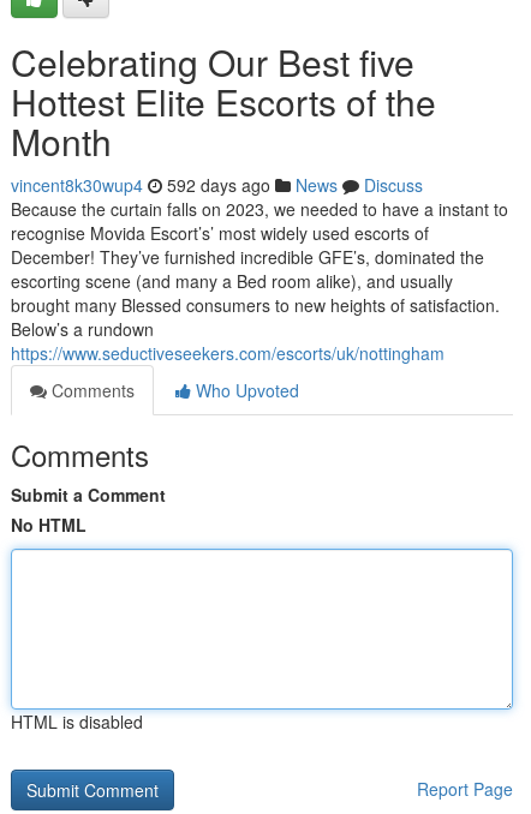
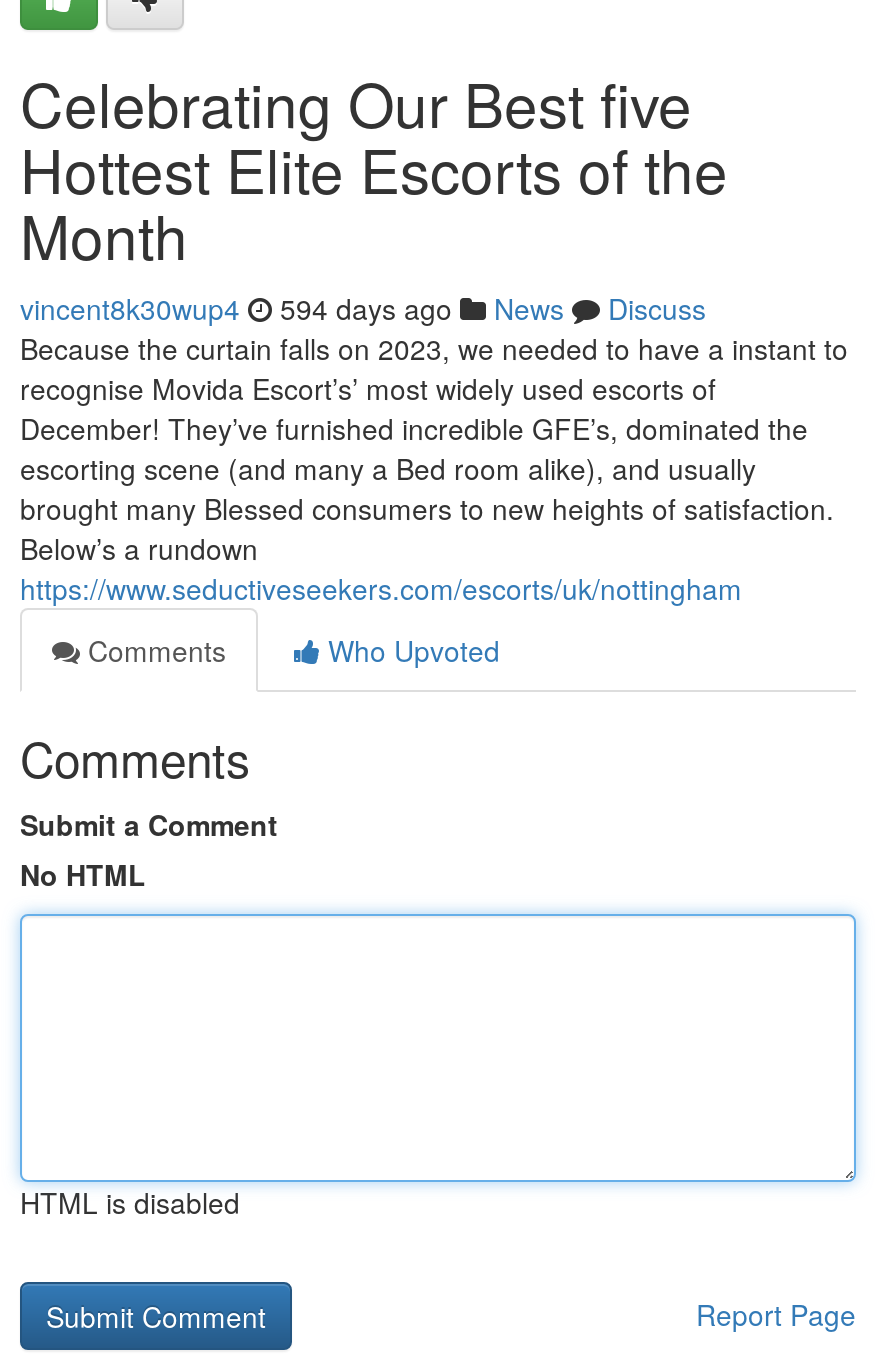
[11,173,423,197] vincent8k30wup4 592 days ago News Discuss -> [20,288,706,328] vincent8k30wup4 594 days ago News Discuss

